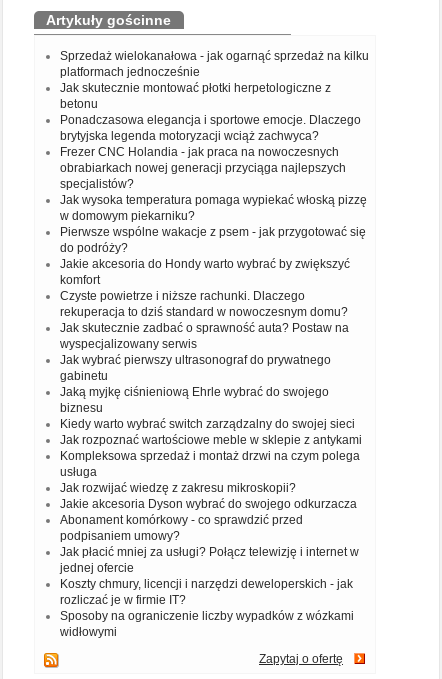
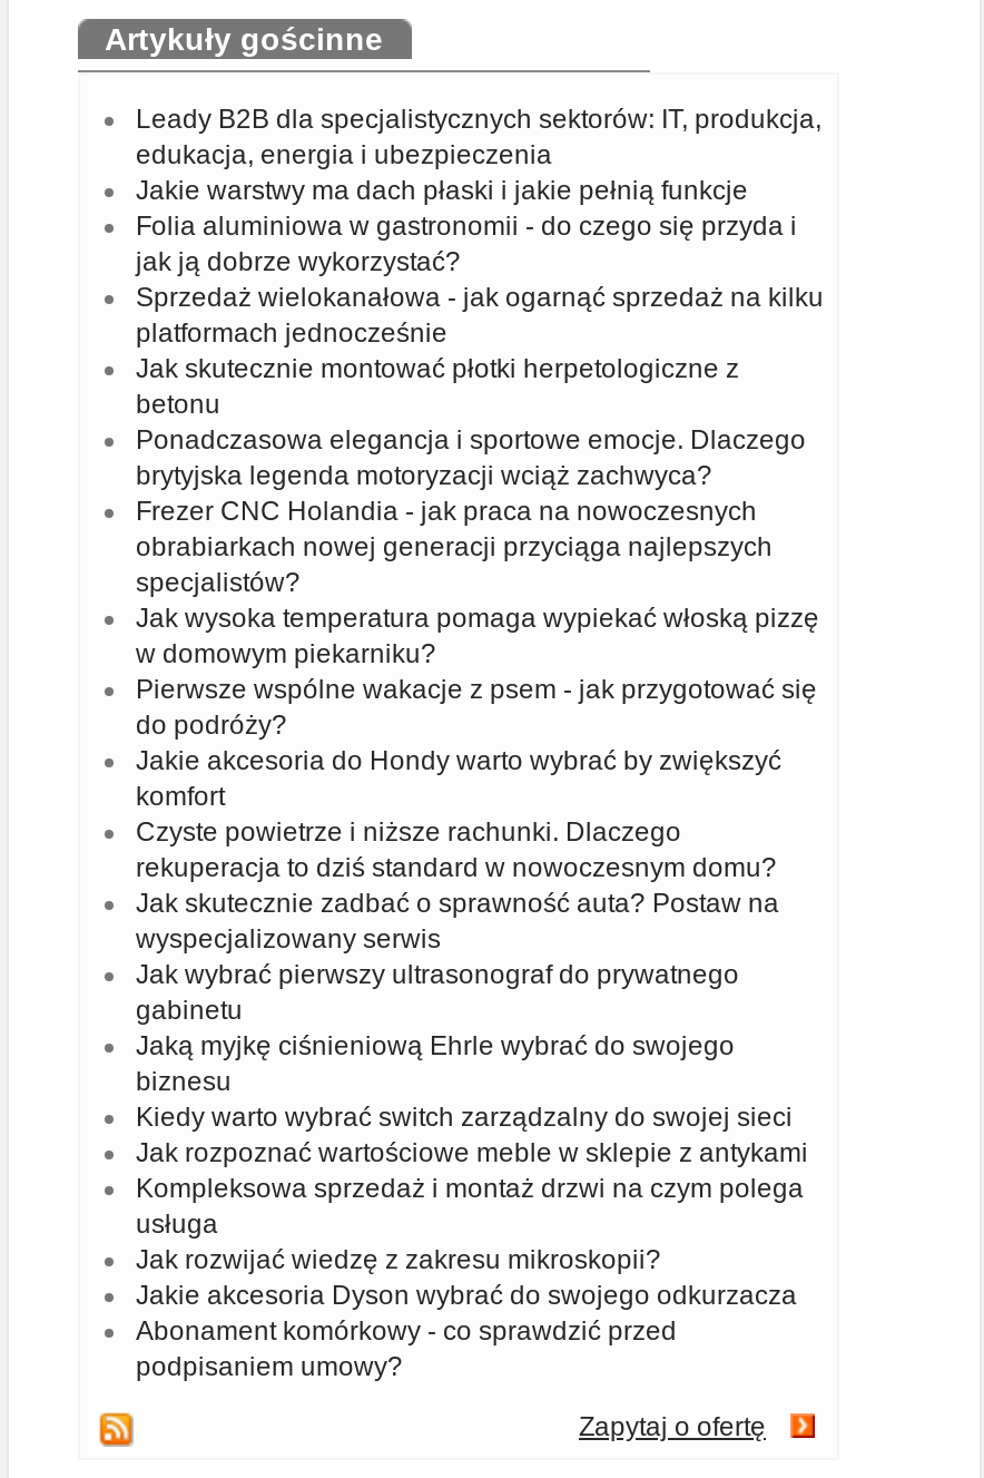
none -> [136,103,821,277] Leady B2B dla specjalistycznych sektorów: IT, produkcja, | edukacja, energia i ubezpieczenia | Jakie warstwy ma dach płaski i jakie pełnią funkcje | Folia aluminiowa w gastronomii - do czego się przyda i | jak ją dobrze wykorzystać?
moved [60,49,369,543] -> [136,281,824,1382]: Sprzedaż wielokanałowa - jak ogarnąć sprzedaż na kilku | platformach jednocześnie | Jak skutecznie montować płotki herpetologiczne z | ... | Abonament komórkowy - co sprawdzić przed | podpisaniem umowy?
[60,545,359,639] Jak płacić mniej za usługi? Połącz telewizję i internet w | jednej ofercie | Koszty chmury, licencji i narzędzi deweloperskich - jak | rozliczać je w firmie IT? | Sposoby na ograniczenie liczby wypadków z wózkami | widłowymi -> none

